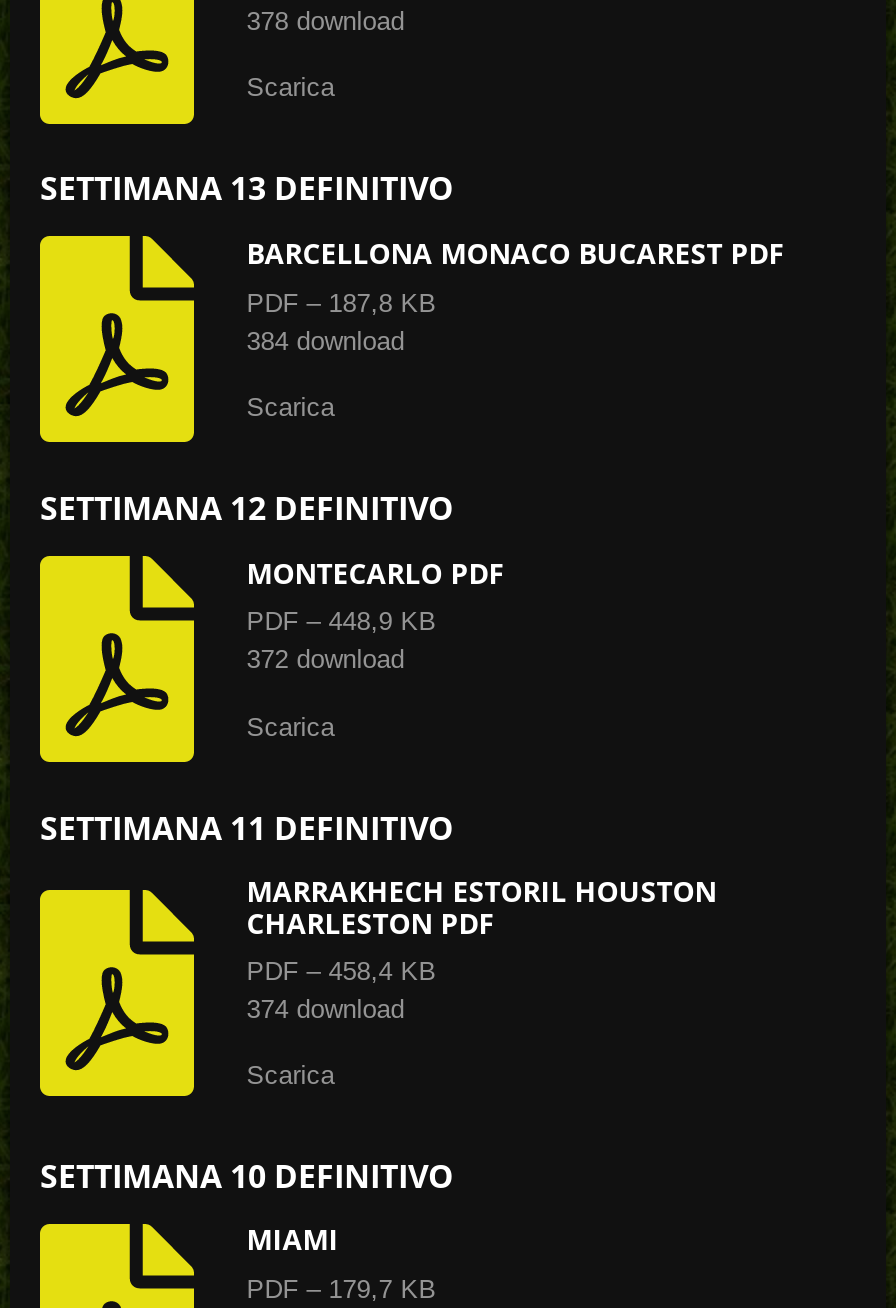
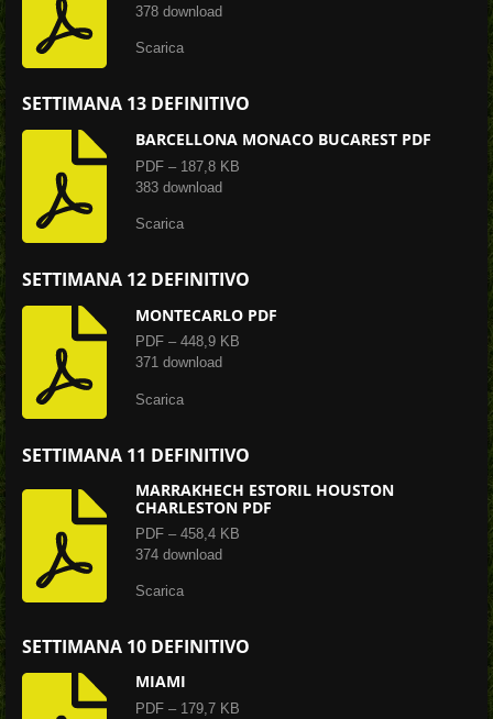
[246,326,404,356] 384 download -> [136,179,223,195] 383 download
[246,645,404,675] 372 download -> [136,354,223,371] 371 download

